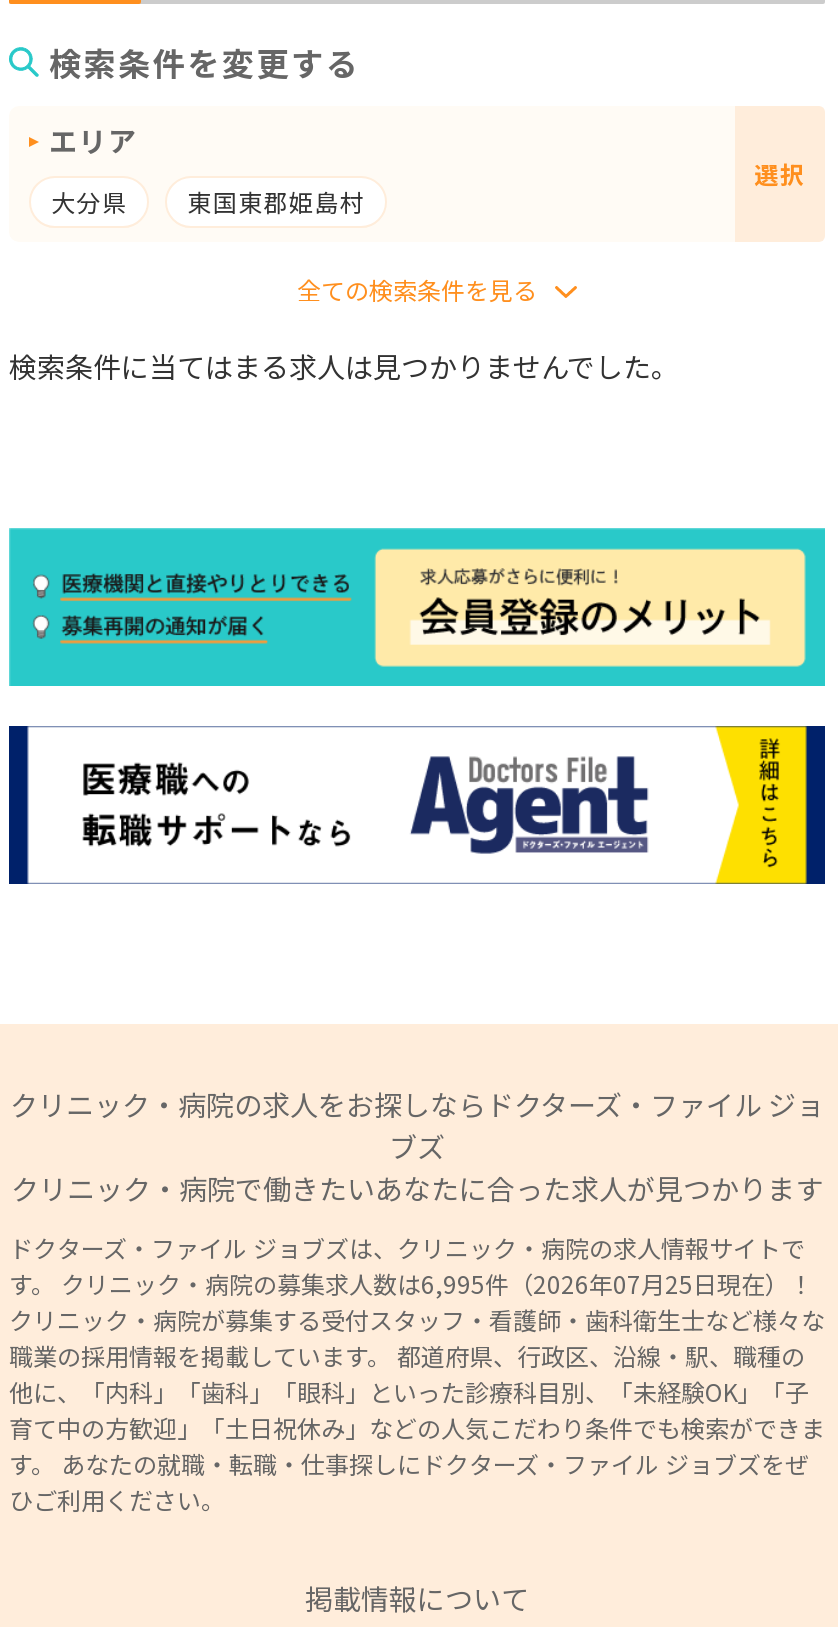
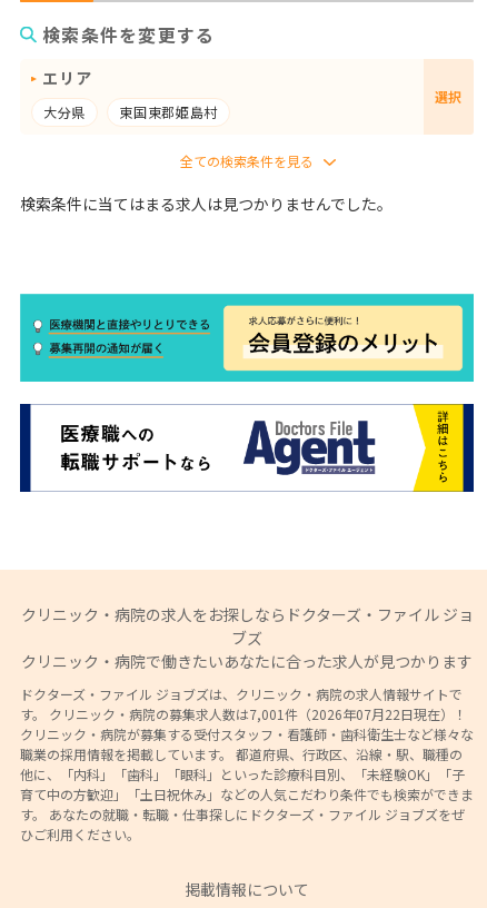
[9,1267,813,1301] す。 クリニック・病院の募集求人数は6,995件（2026年07月25日現在）！ -> [20,705,467,724] す。 クリニック・病院の募集求人数は7,001件（2026年07月22日現在）！

